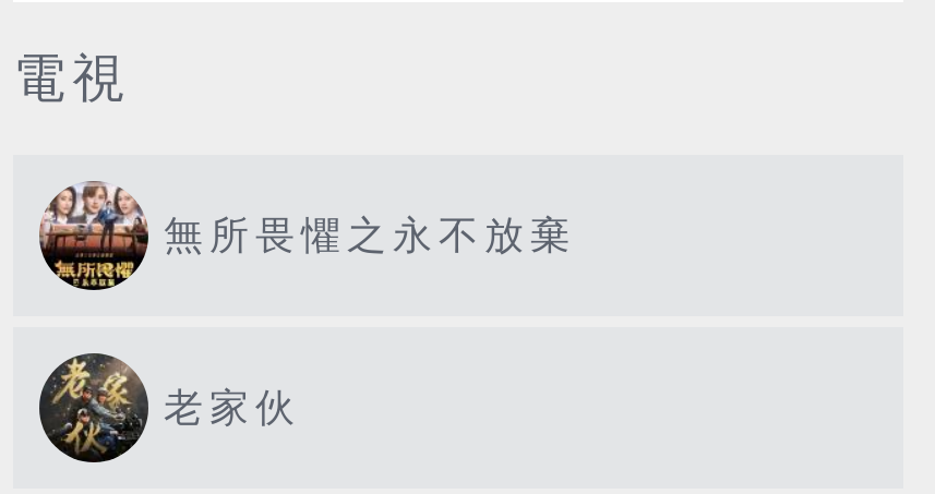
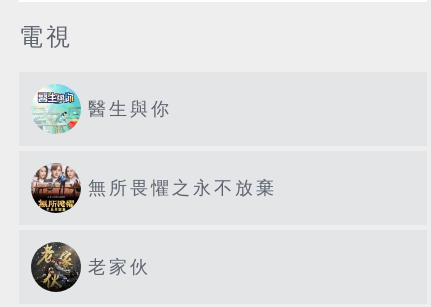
none -> [32,84,172,134] [image] | 醫生與你

